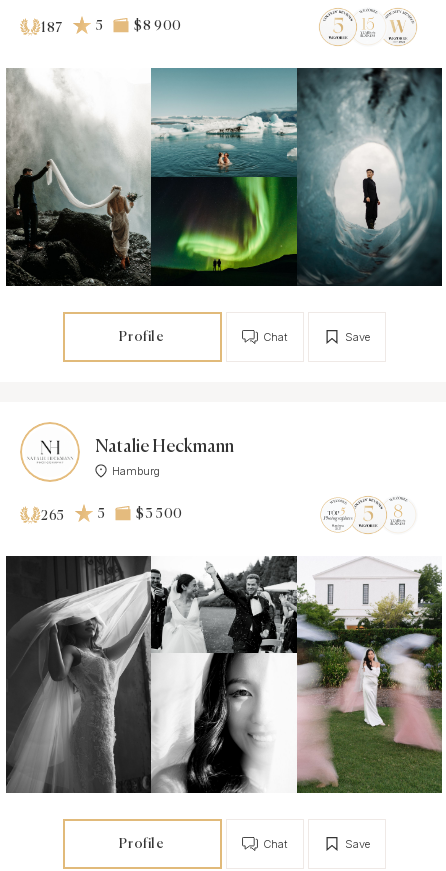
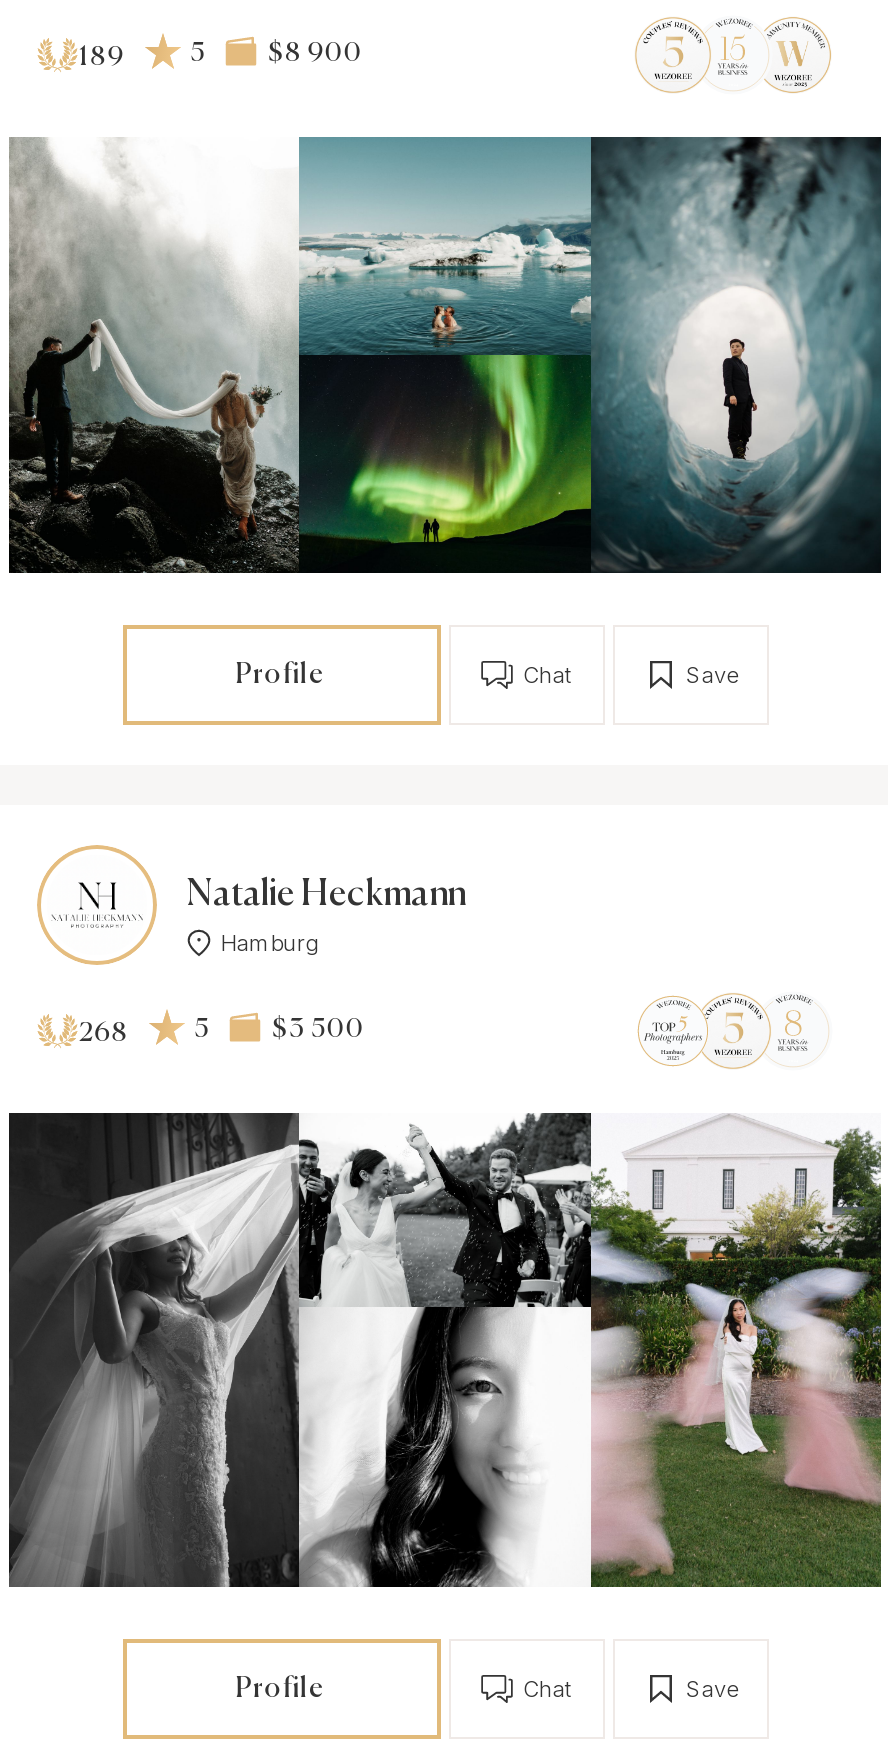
[41,21,63,34] 187 -> [79,44,125,70] 189
[41,510,65,523] 265 -> [79,1021,129,1047] 268

